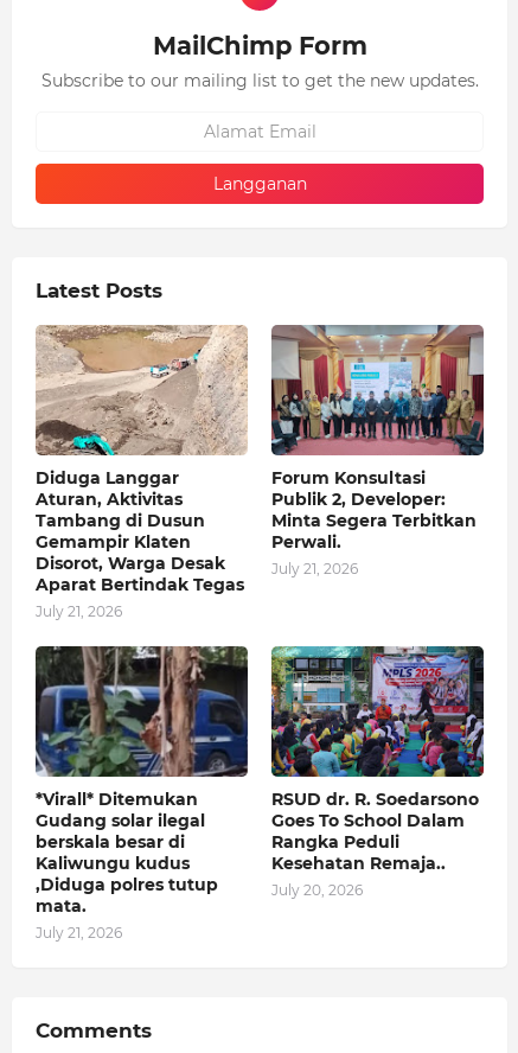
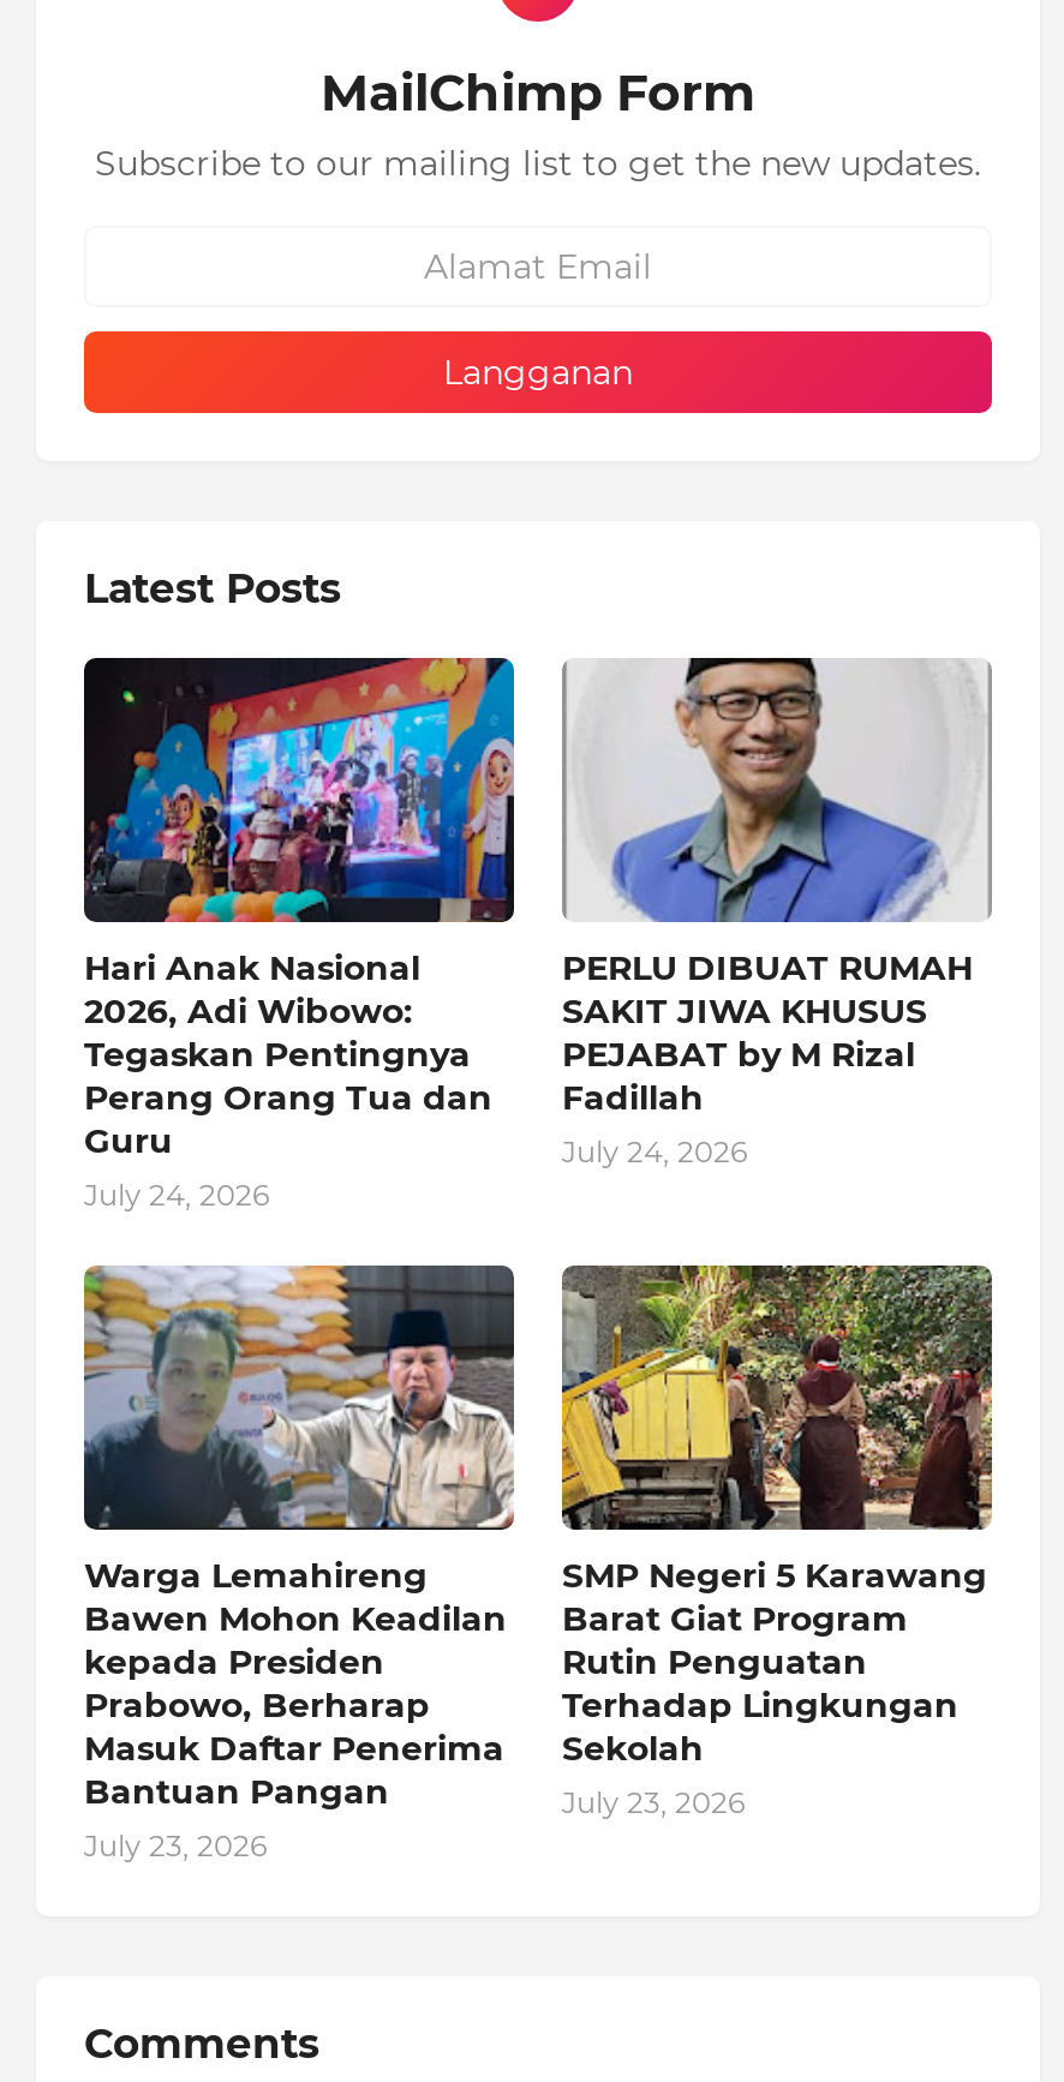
[34,324,249,620] [image] | Diduga Langgar | Aturan, Aktivitas | Tambang di Dusun | Gemampir Klaten | Disorot, Warga Desak | Aparat Bertindak Tegas | July 21, 2026 -> [82,656,516,1213] [image] | Hari Anak Nasional | 2026, Adi Wibowo: | Tegaskan Pentingnya | Perang Orang Tua dan | Guru | July 24, 2026
[271,325,484,577] [image] | Forum Konsultasi | Publik 2, Developer: | Minta Segera Terbitkan | Perwali. | July 21, 2026 -> [562,658,990,1169] [image] | PERLU DIBUAT RUMAH | SAKIT JIWA KHUSUS | PEJABAT by M Rizal | Fadillah | July 24, 2026
[34,645,249,942] [image] | *Virall* Ditemukan | Gudang solar ilegal | berskala besar di | Kaliwungu kudus | ,Diduga polres tutup | mata. | July 21, 2026 -> [82,1263,514,1863] [image] | Warga Lemahireng | Bawen Mohon Keadilan | kepada Presiden | Prabowo, Berharap | Masuk Daftar Penerima | Bantuan Pangan | July 23, 2026
[270,645,485,899] [image] | RSUD dr. R. Soedarsono | Goes To School Dalam | Rangka Peduli | Kesehatan Remaja.. | July 20, 2026 -> [560,1263,994,1820] [image] | SMP Negeri 5 Karawang | Barat Giat Program | Rutin Penguatan | Terhadap Lingkungan | Sekolah | July 23, 2026

